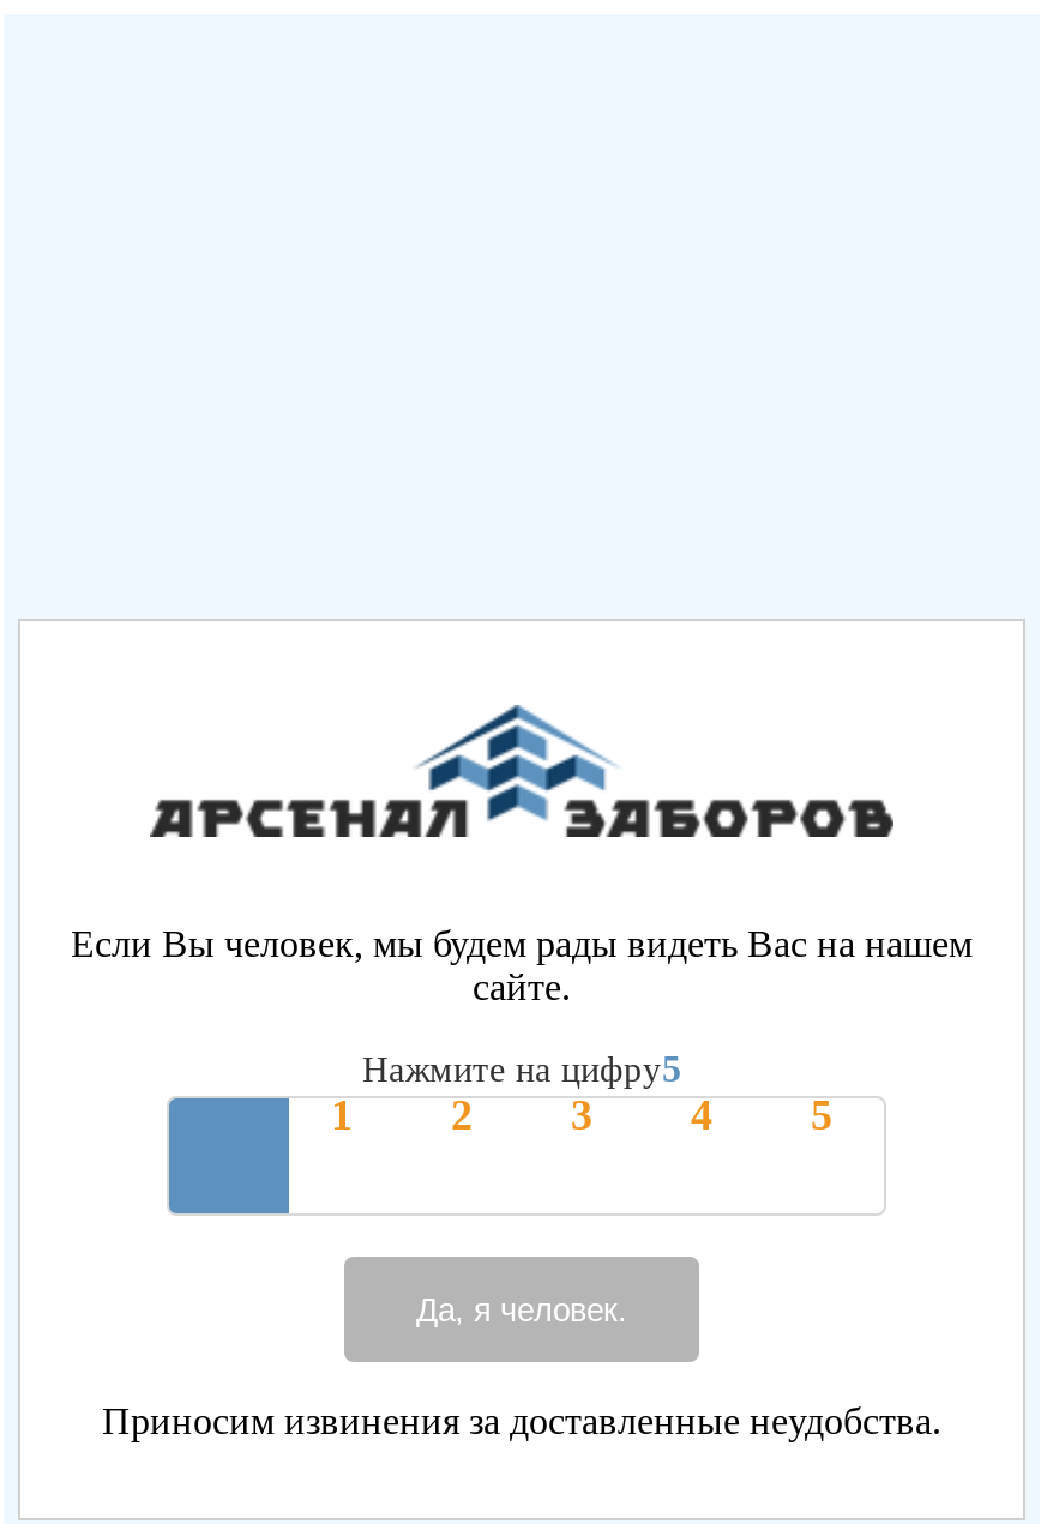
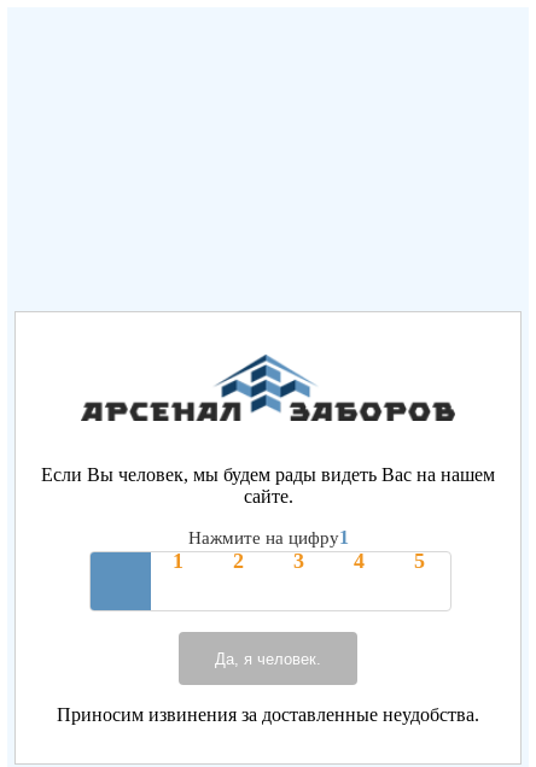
[362,1048,681,1089] Нажмите на цифру5 -> [188,527,348,548] Нажмите на цифру1

